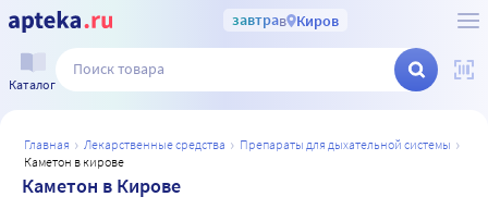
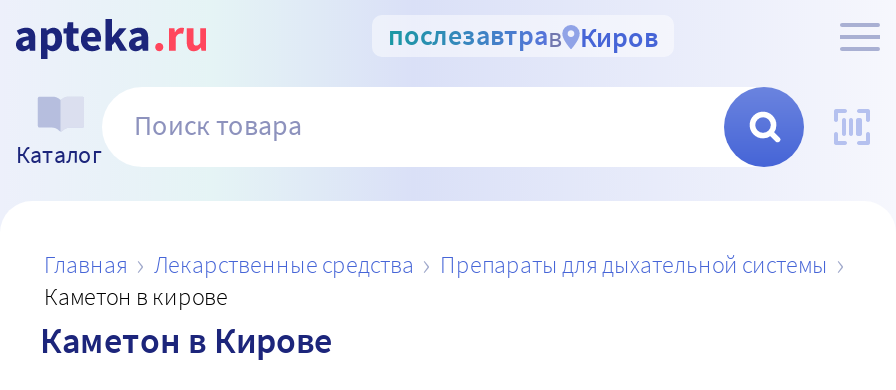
[231,10,338,30] завтрав Киров -> [388,17,658,54] послезавтрав Киров

